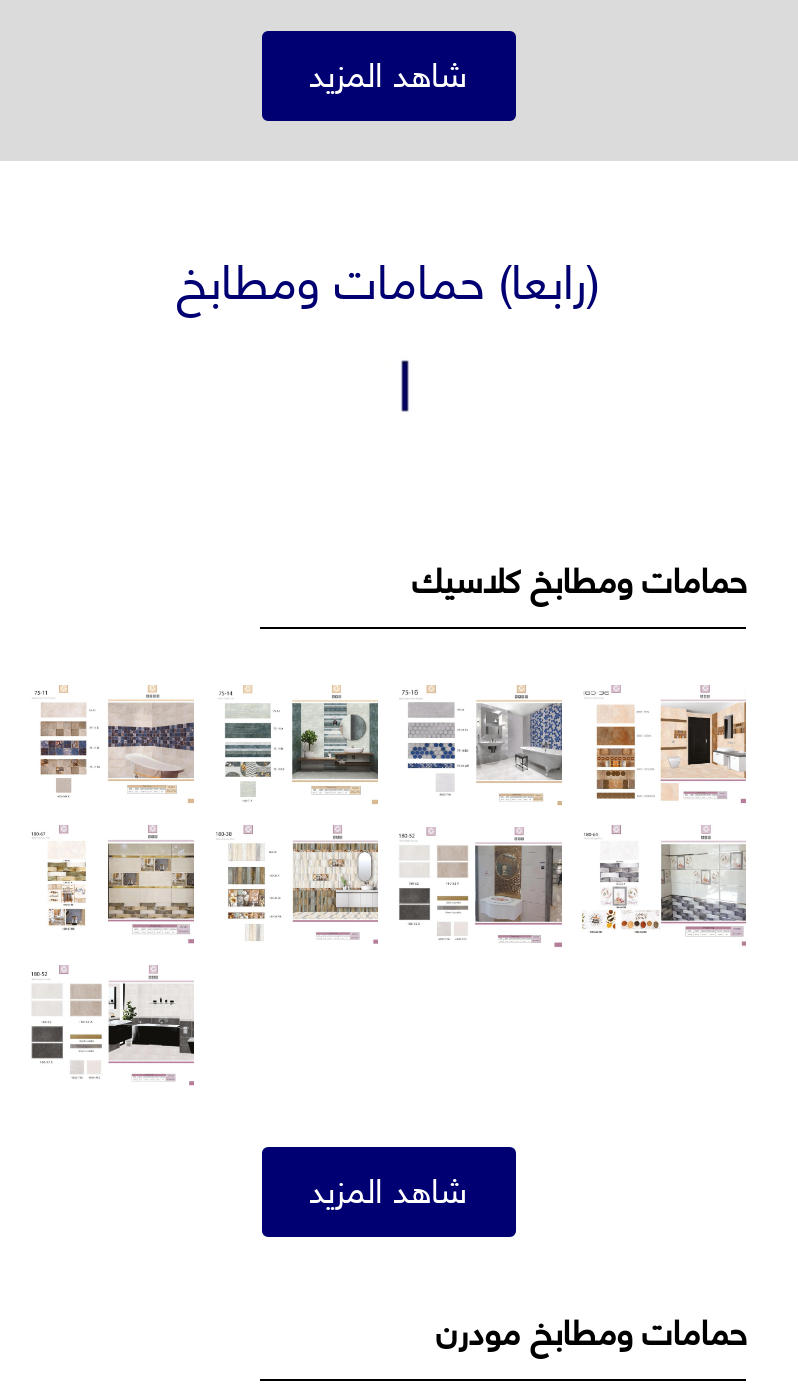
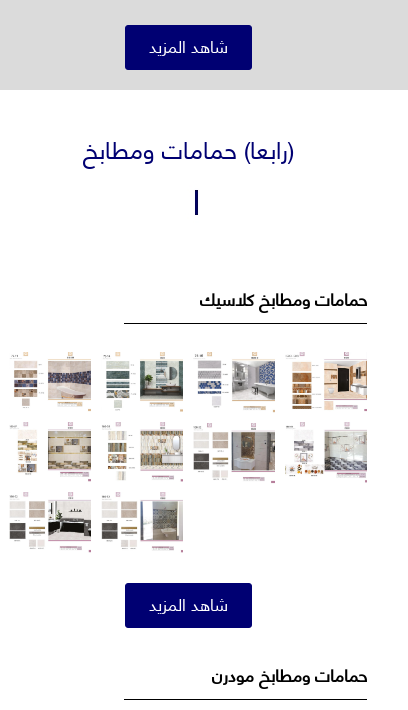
none -> [101,492,183,553] [image]

